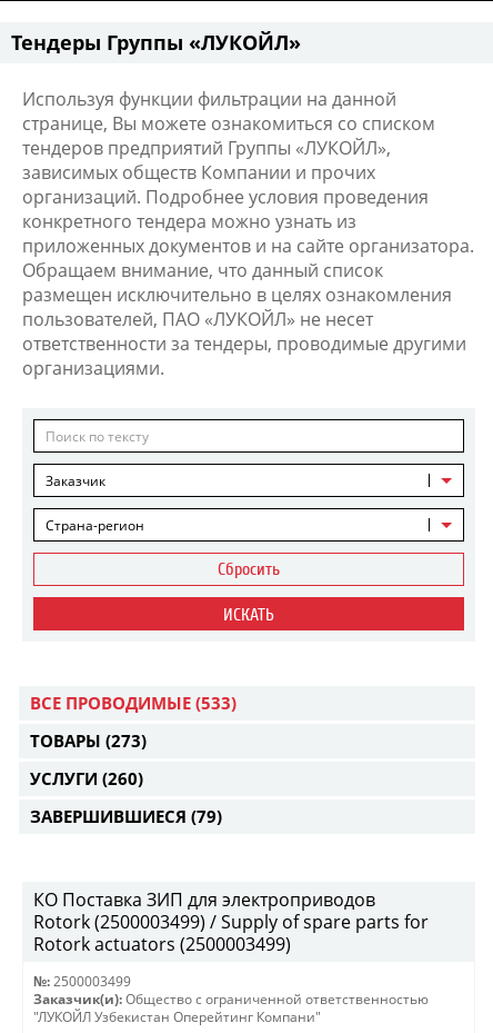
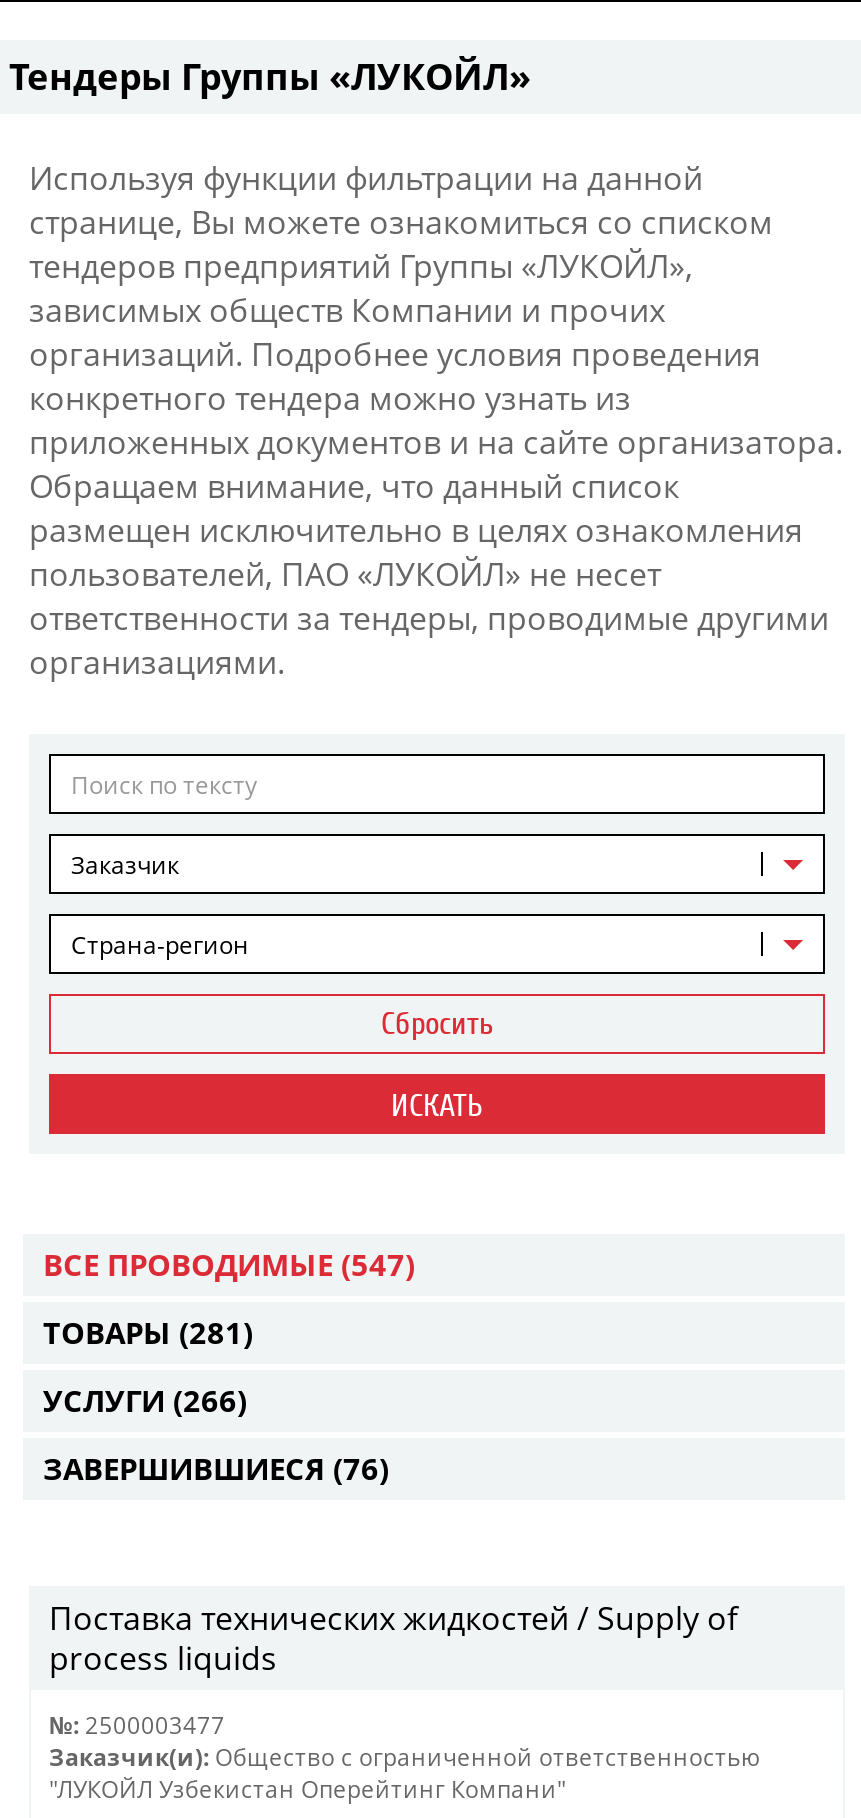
[30,692,237,714] ВСЕ ПРОВОДИМЫЕ (533) -> [43,1244,415,1284] ВСЕ ПРОВОДИМЫЕ (547)
[30,729,147,752] ТОВАРЫ (273) -> [43,1312,253,1352] ТОВАРЫ (281)
[30,767,143,789] УСЛУГИ (260) -> [43,1380,247,1420] УСЛУГИ (266)
[30,805,222,827] ЗАВЕРШИВШИЕСЯ (79) -> [43,1448,389,1488] ЗАВЕРШИВШИЕСЯ (76)
[33,887,429,956] КО Поставка ЗИП для электроприводов | Rotork (2500003499) / Supply of spare parts for | Rotork actuators (2500003499) -> [49,1596,737,1680] Поставка технических жидкостей / Supply of | process liquids
[33,973,131,990] №: 2500003499 -> [49,1710,225,1740] №: 2500003477

